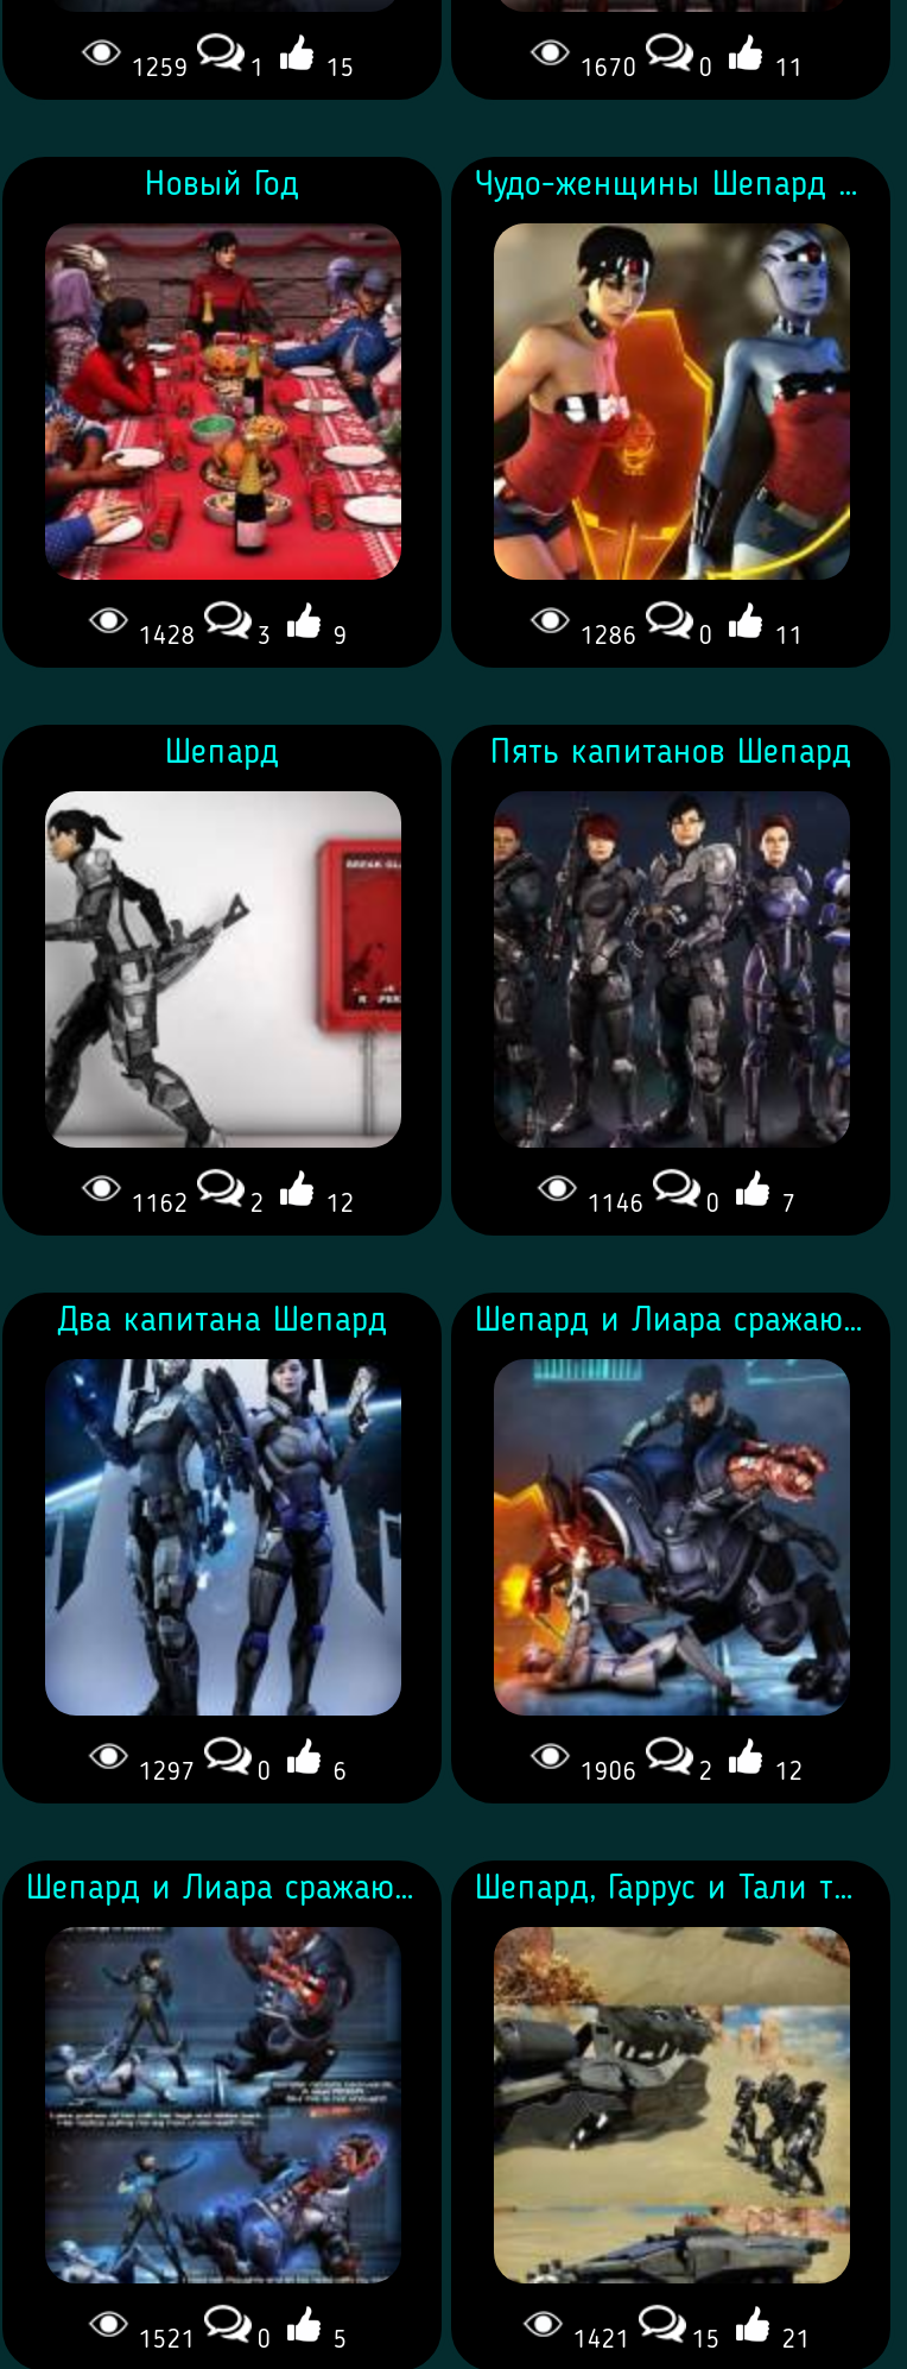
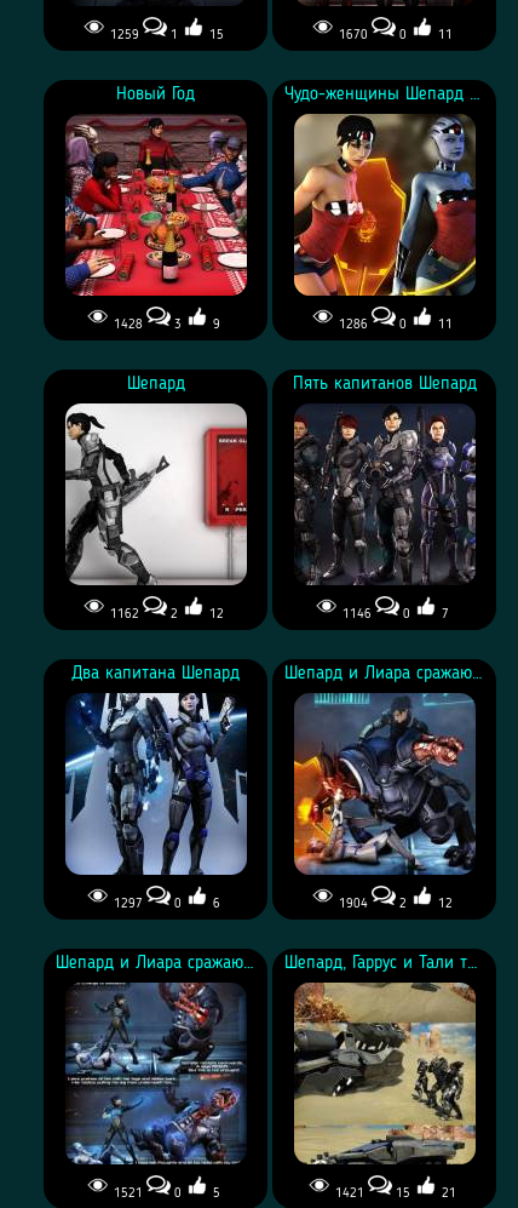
[581,1761,638,1787] 1906 -> [338,898,367,911] 1904

